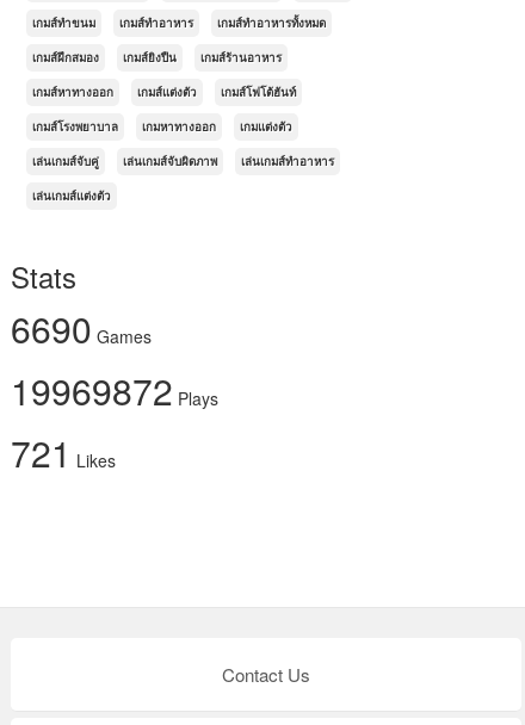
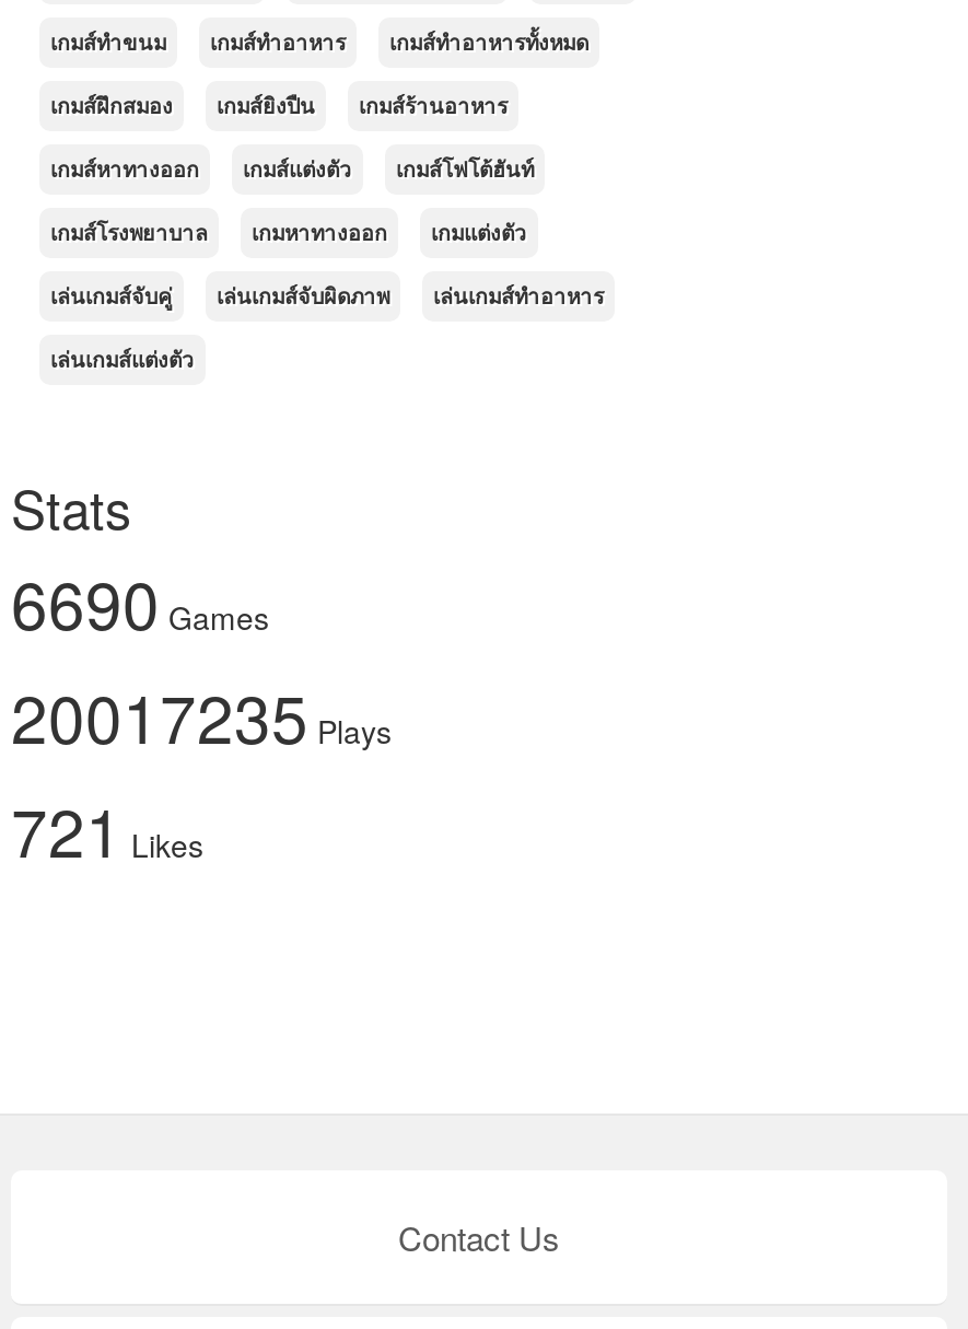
[11,365,218,416] 19969872Plays -> [11,669,392,763] 20017235Plays

